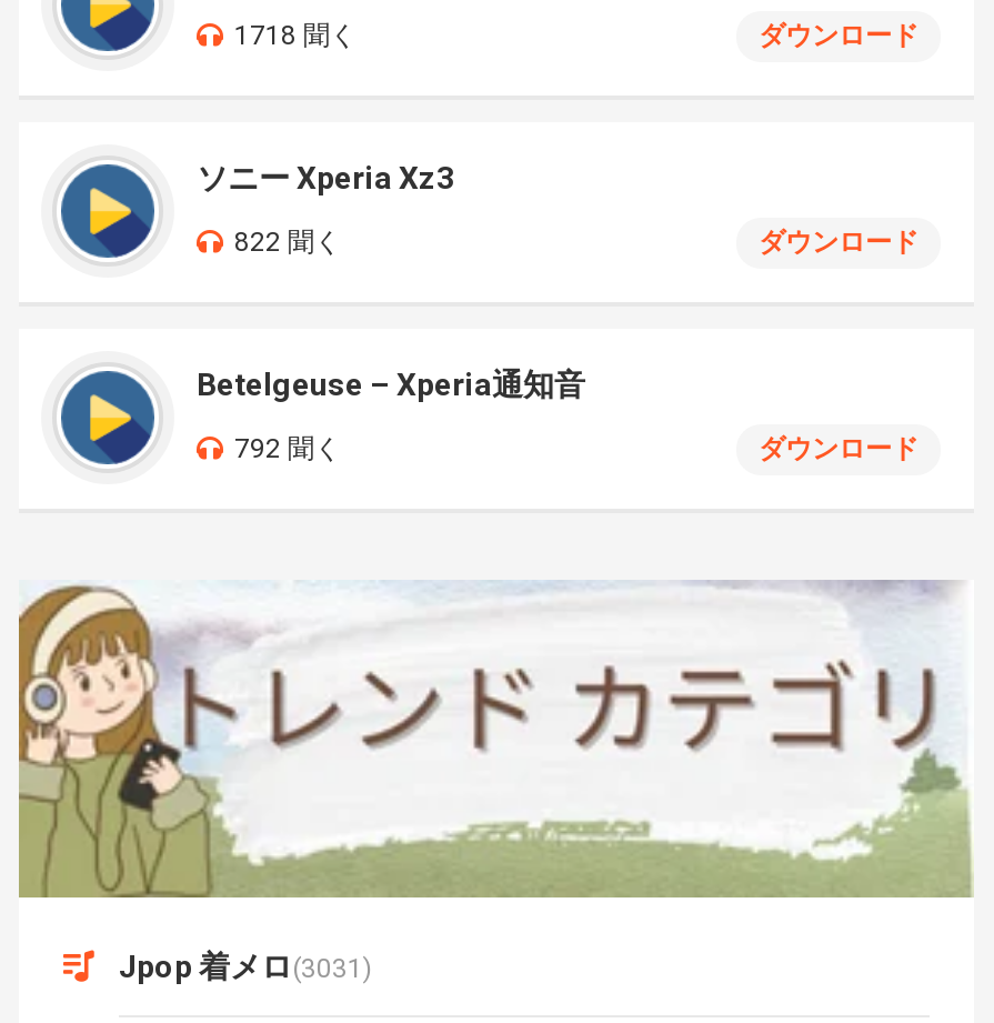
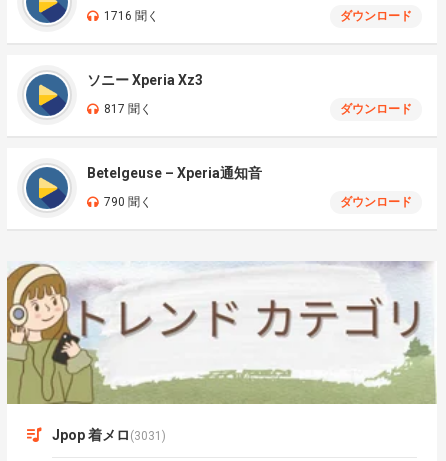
[234,20,357,51] 1718 聞く -> [104,9,159,23] 1716 聞く
[234,227,341,258] 822 聞く -> [104,102,152,116] 817 聞く
[234,433,341,464] 792 聞く -> [104,195,152,209] 790 聞く

